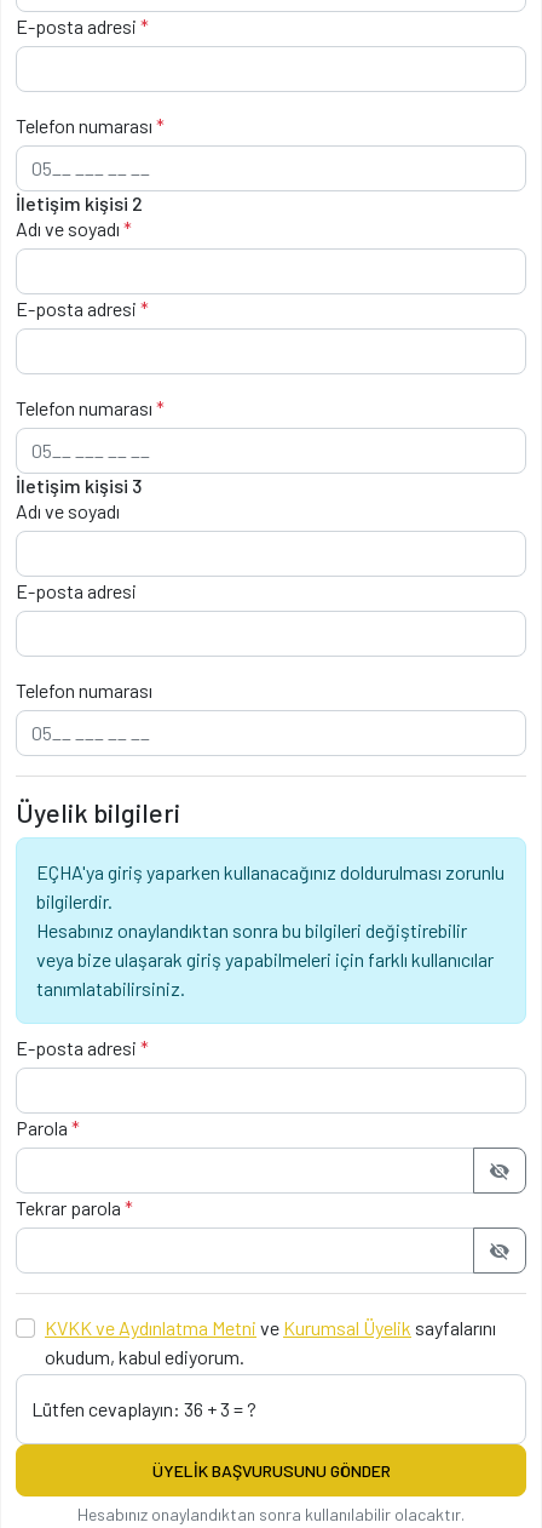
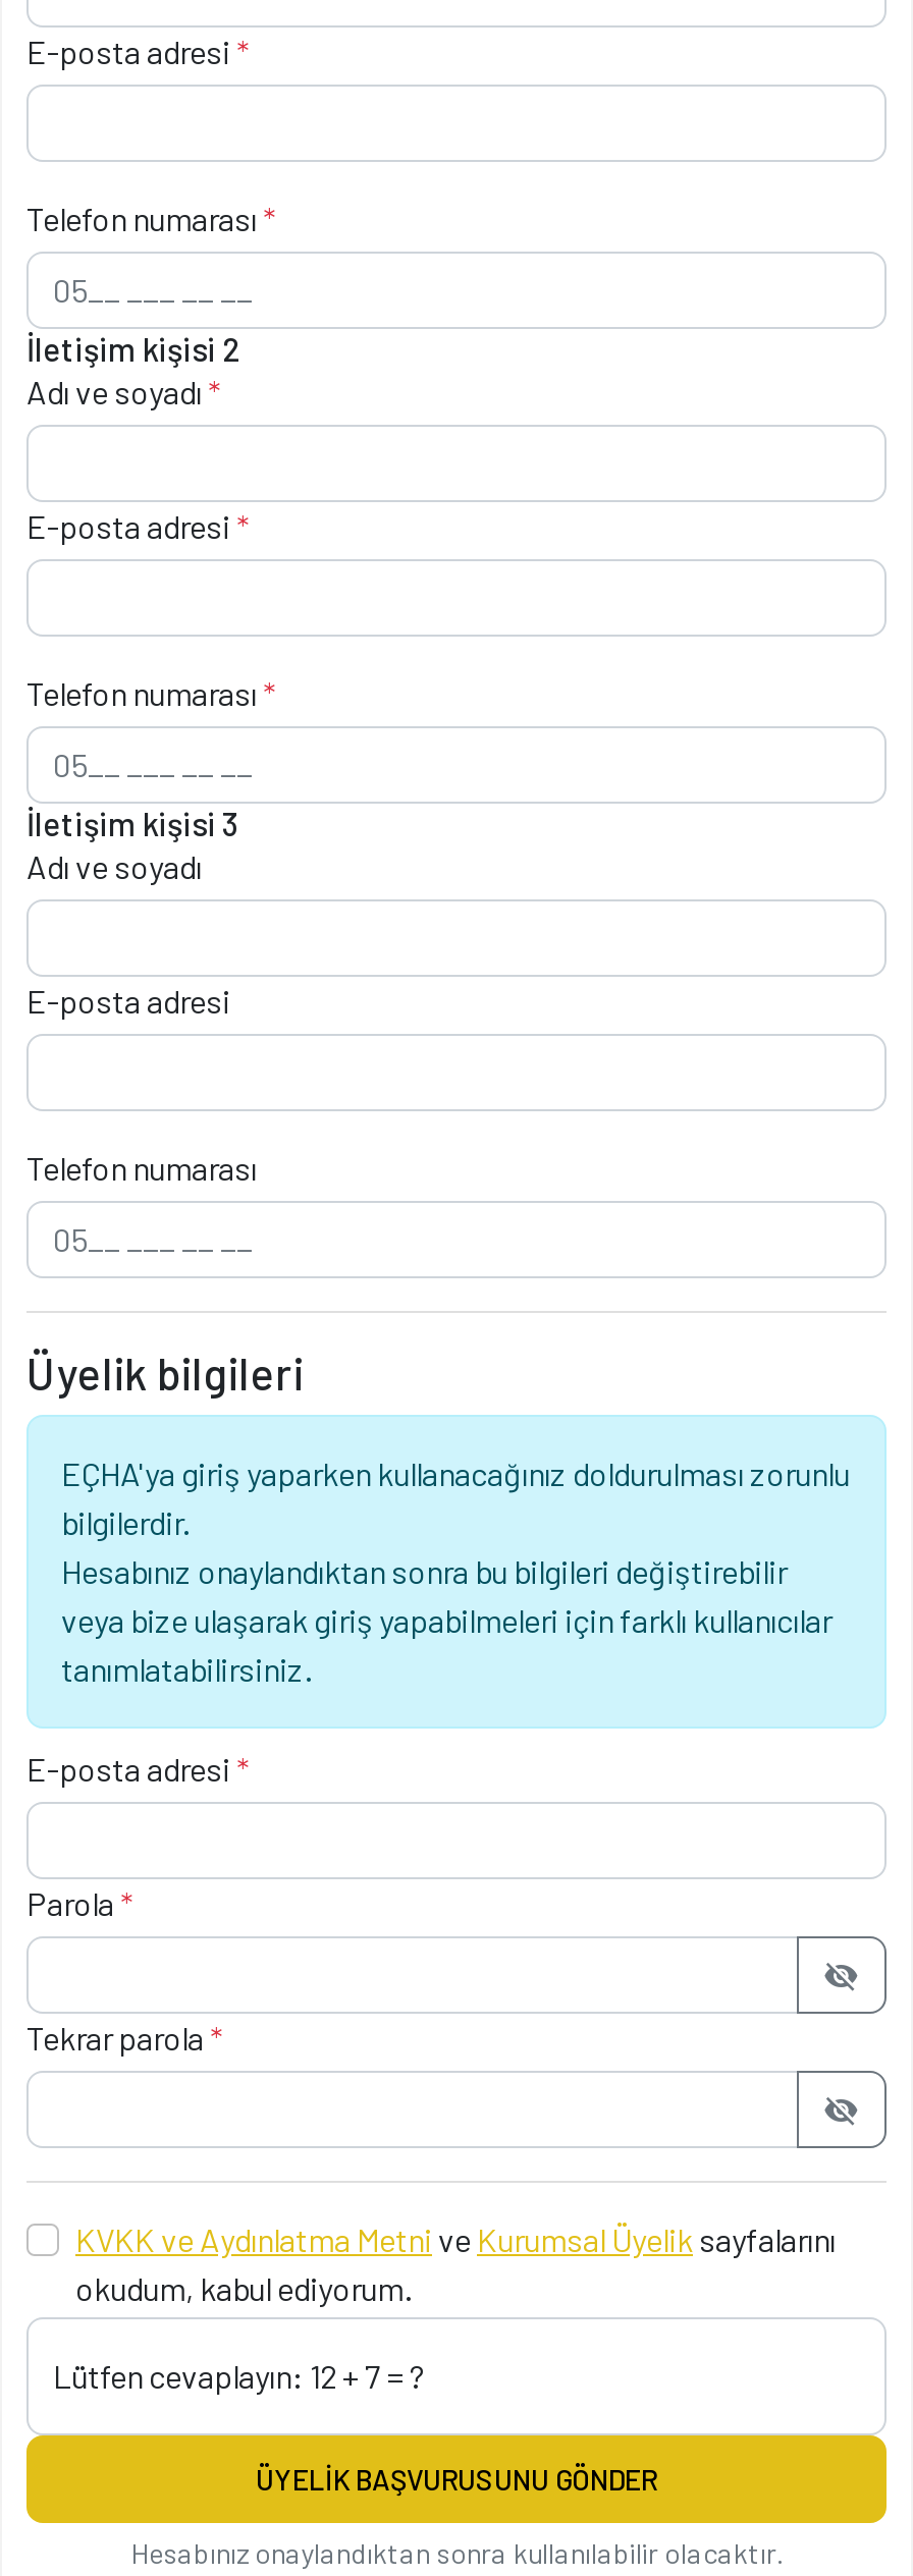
[31,1397,256,1420] Lütfen cevaplayın: 36 + 3 = ? -> [53,2356,426,2395] Lütfen cevaplayın: 12 + 7 = ?

